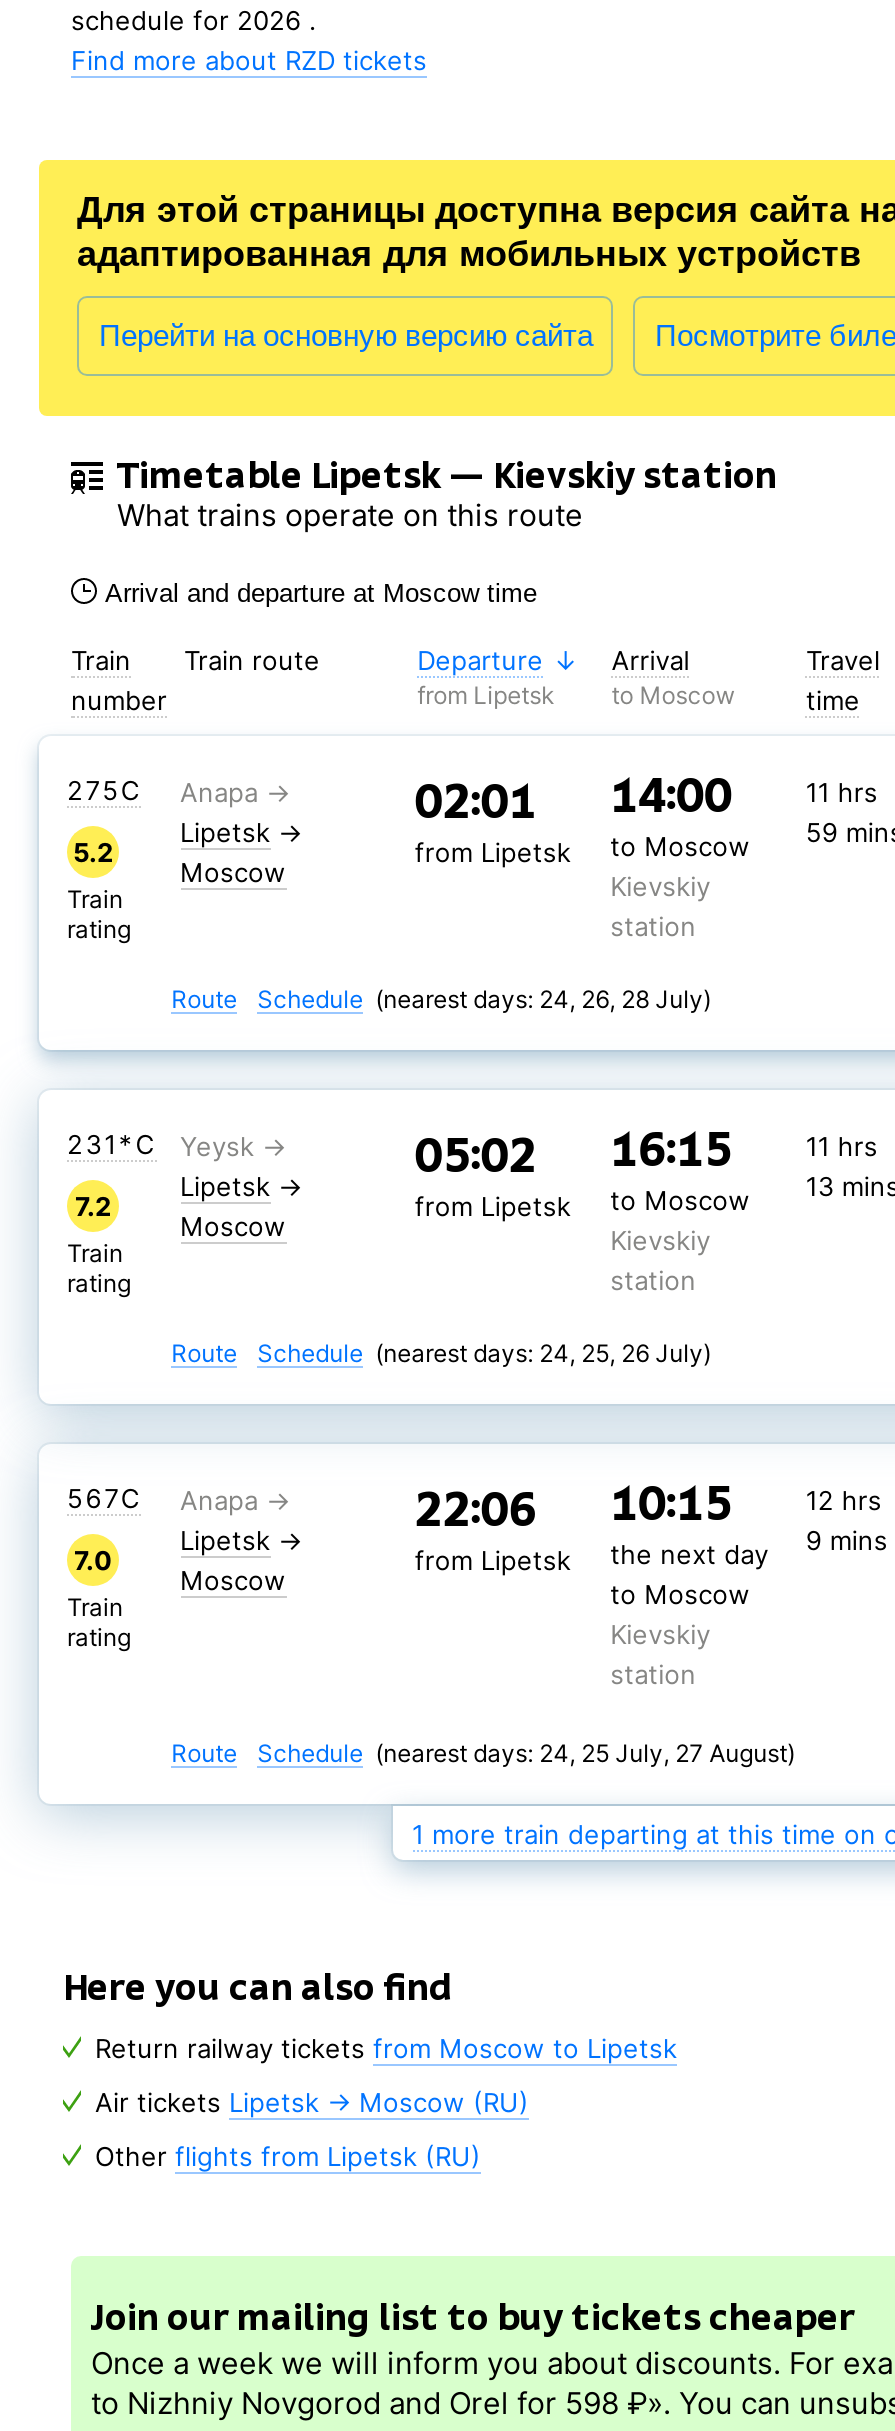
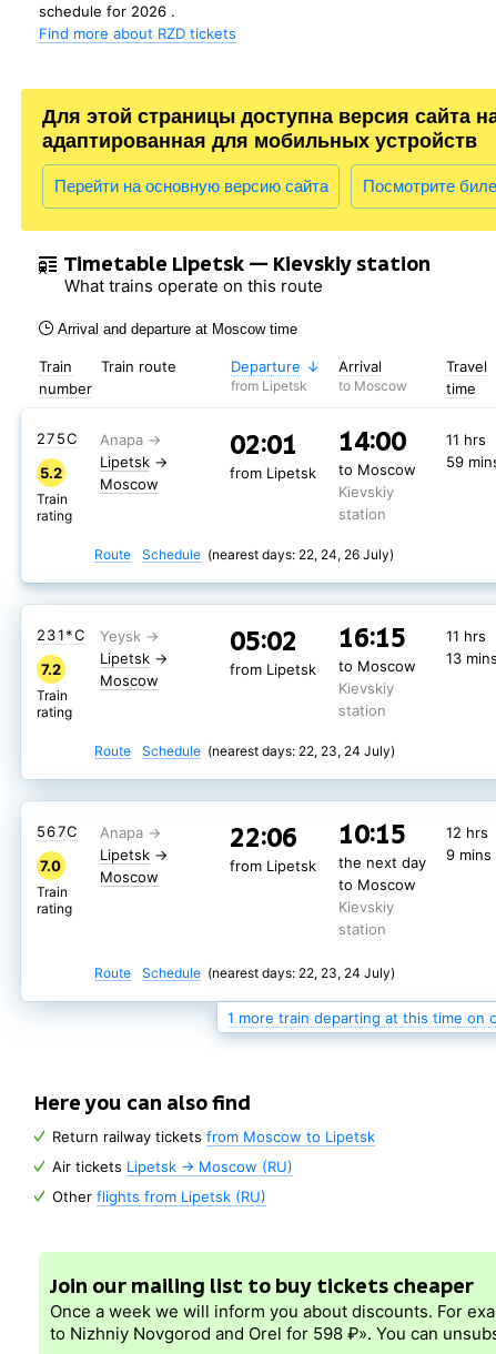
[257,984,711,1014] Schedule (nearest days: 24, 26, 28 July) -> [142,546,394,563] Schedule (nearest days: 22, 24, 26 July)
[257,1338,711,1368] Schedule (nearest days: 24, 25, 26 July) -> [142,742,395,759] Schedule (nearest days: 22, 23, 24 July)
[257,1738,795,1768] Schedule (nearest days: 24, 25 July, 27 August) -> [142,964,395,981] Schedule (nearest days: 22, 23, 24 July)

